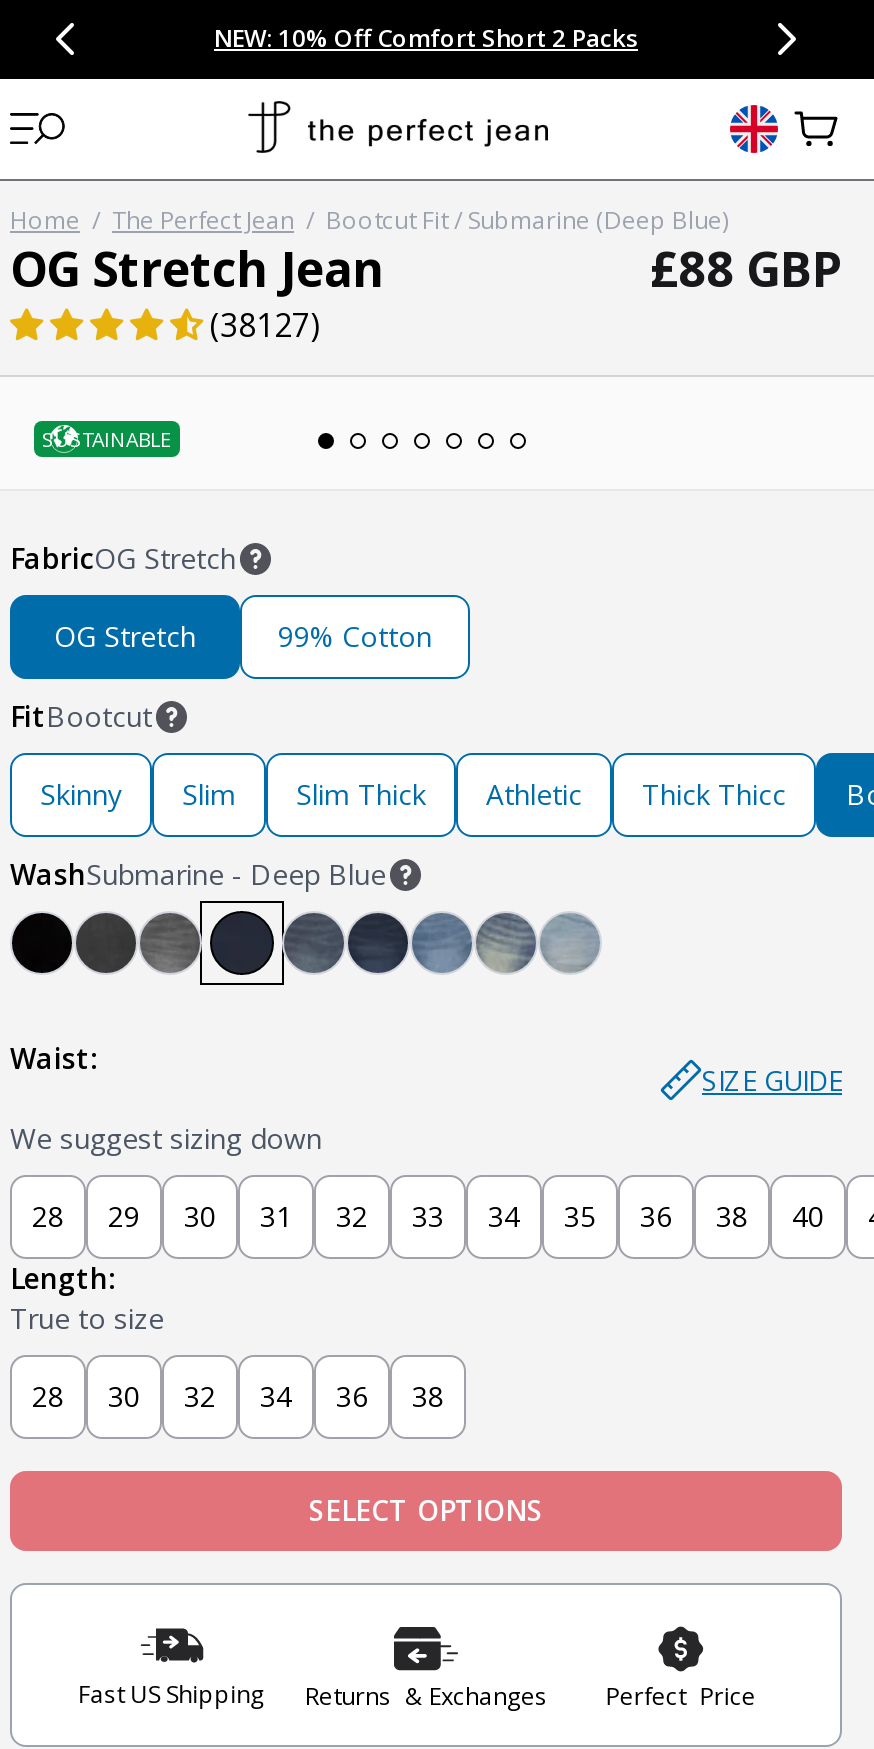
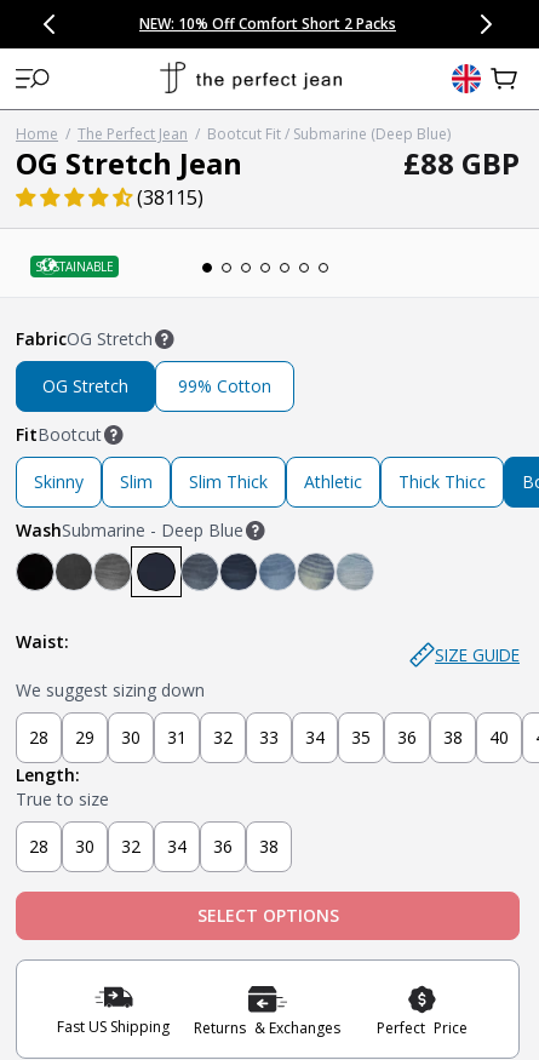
[210,303,320,347] (38127) -> [137,184,203,211] (38115)

